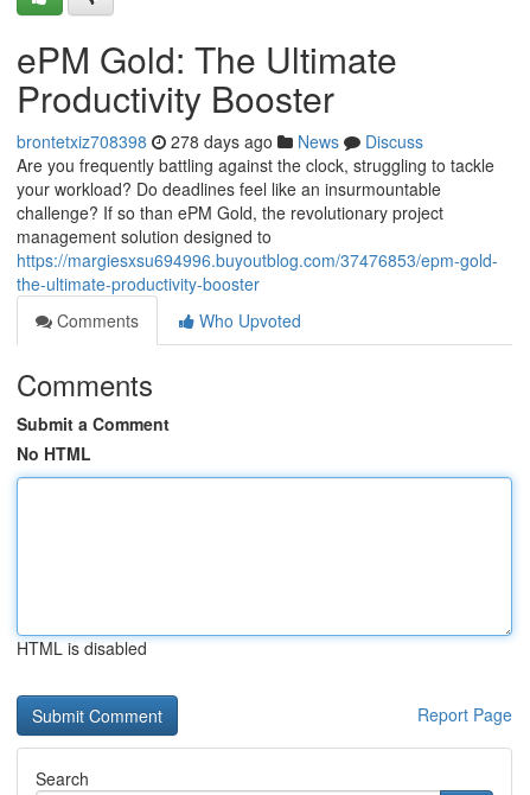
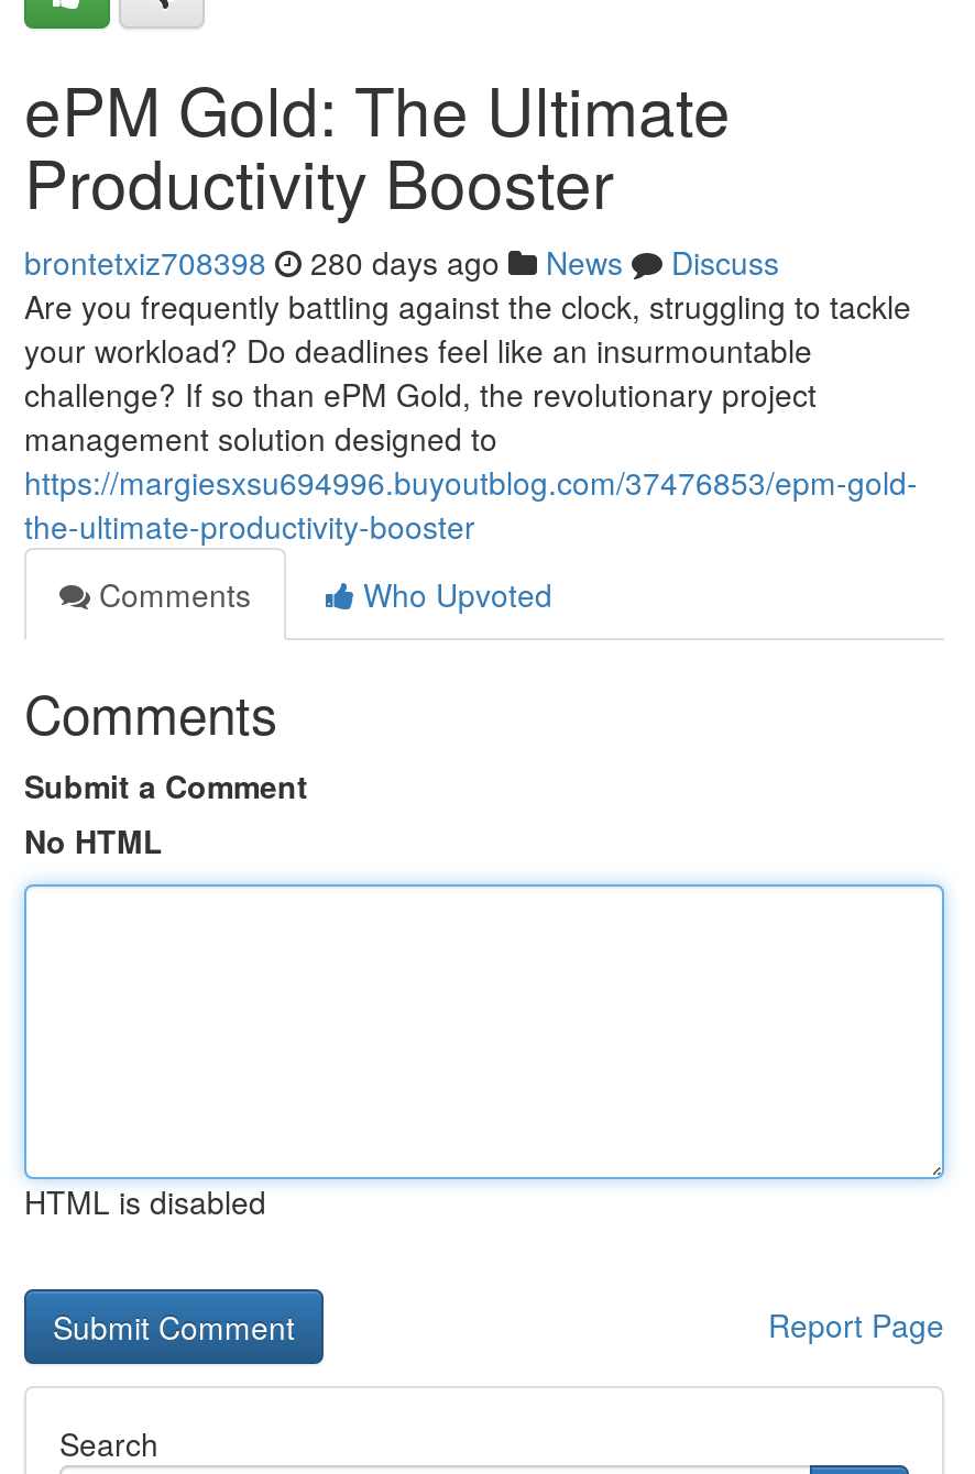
[17,129,423,153] brontetxiz708398 278 days ago News Discuss -> [24,240,779,284] brontetxiz708398 280 days ago News Discuss

